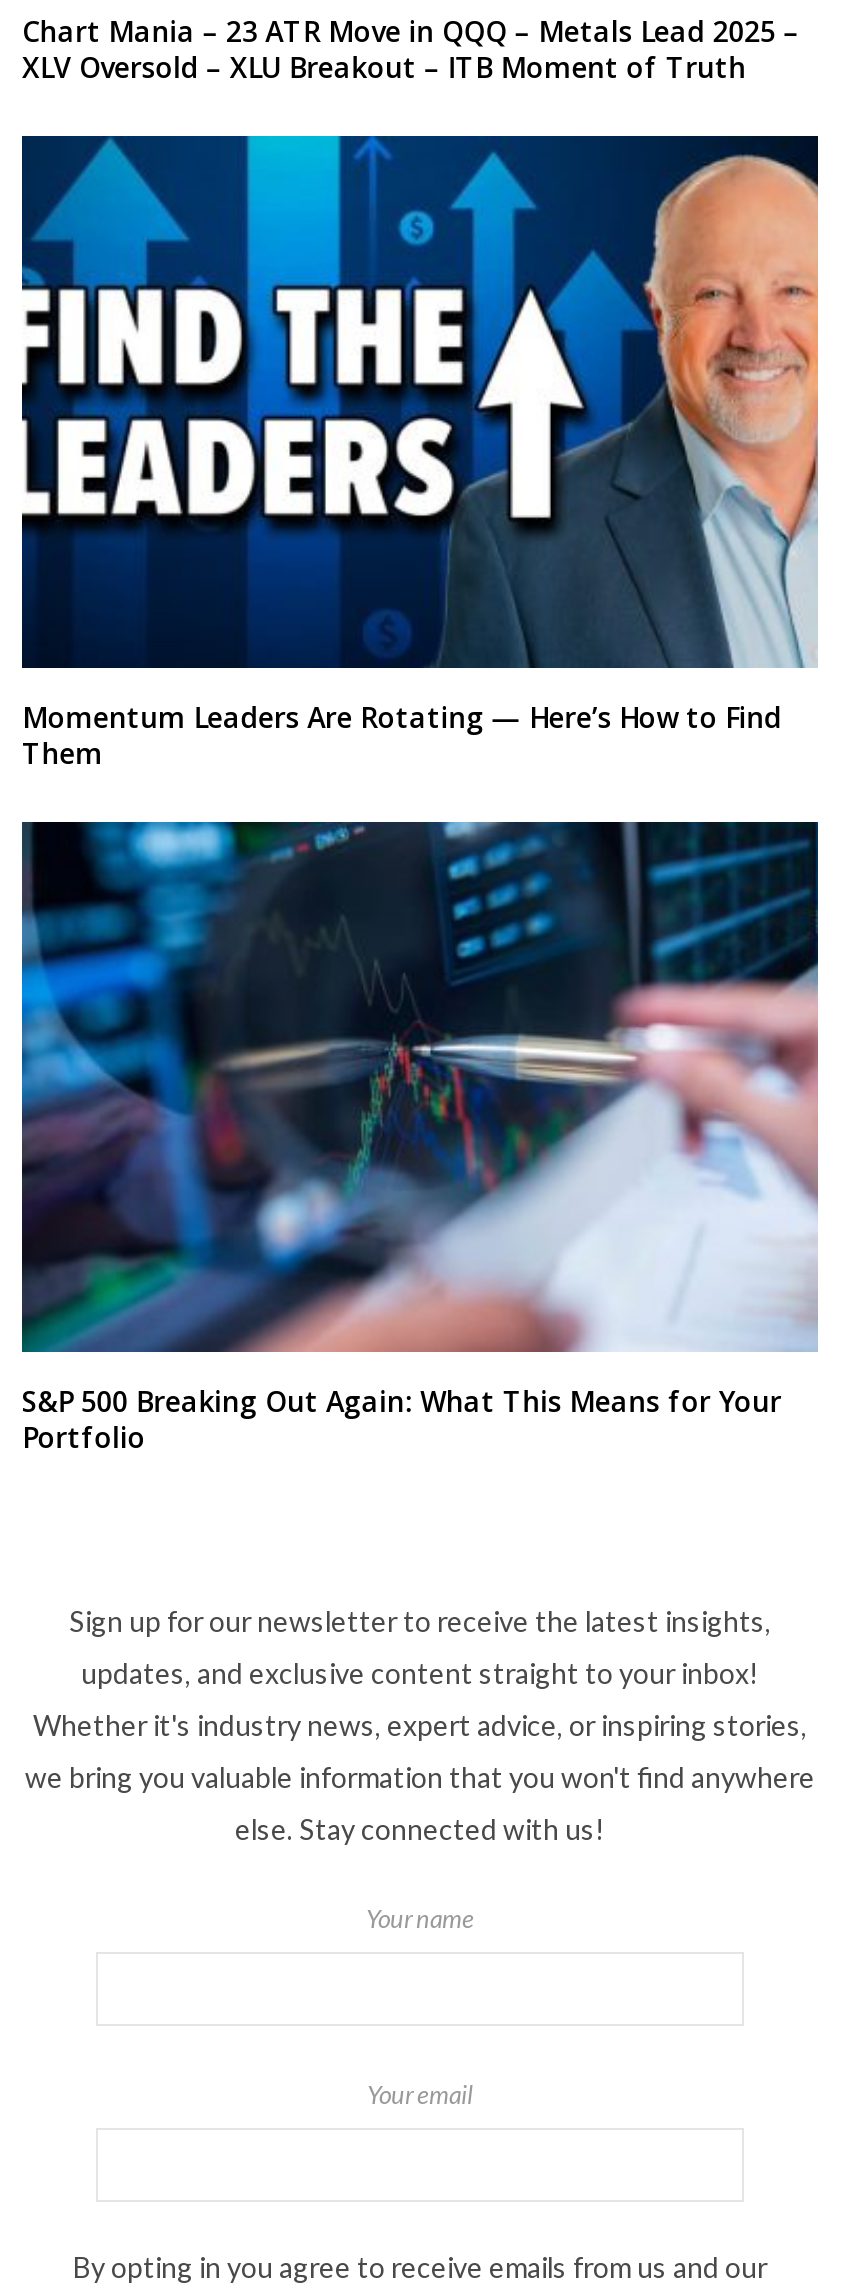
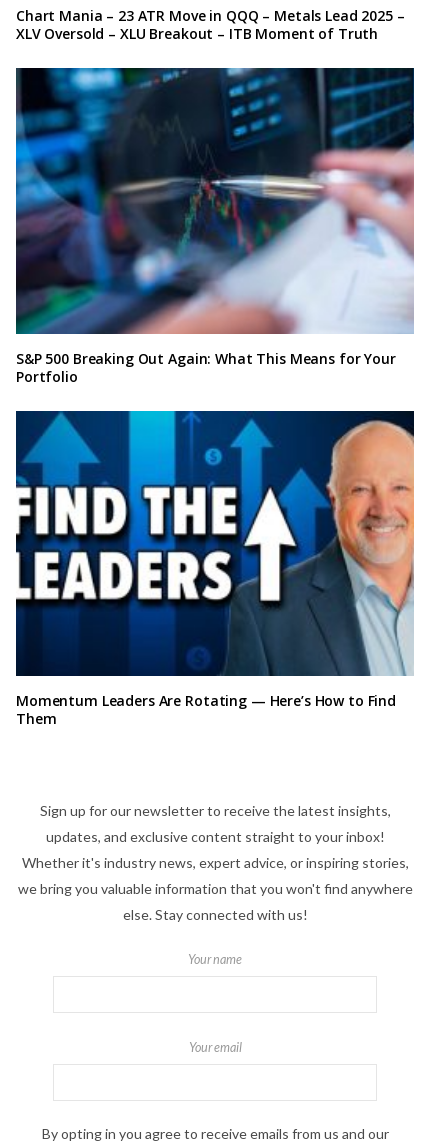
moved [20,134,820,771] -> [15,410,415,728]: [image] | Momentum Leaders Are Rotating — Here’s How to Find | Them
moved [20,818,820,1456] -> [15,67,415,386]: [image] | S&P 500 Breaking Out Again: What This Means for Your | Portfolio

